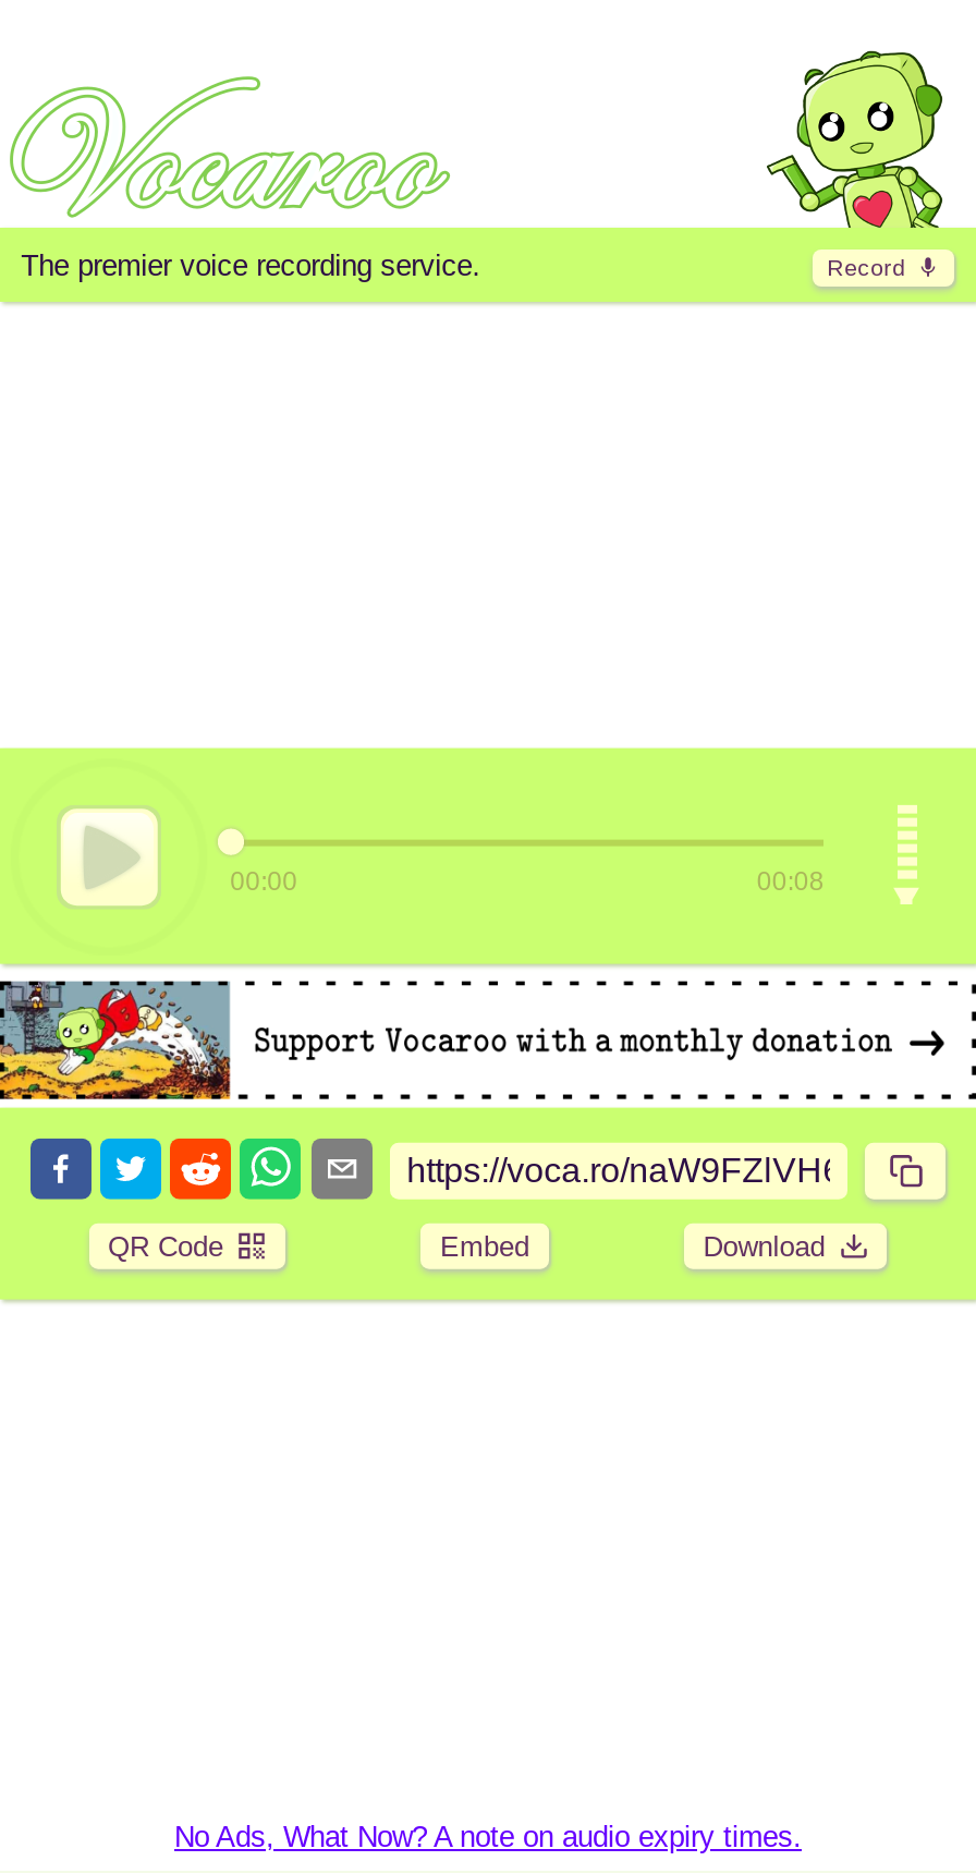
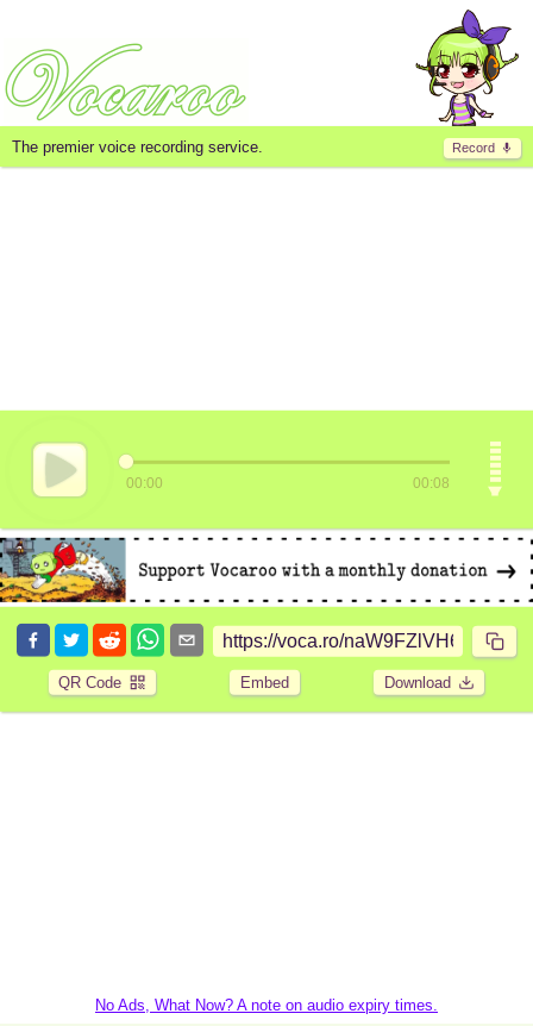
[762,14,950,230] [image] -> [414,8,520,127] [image]

